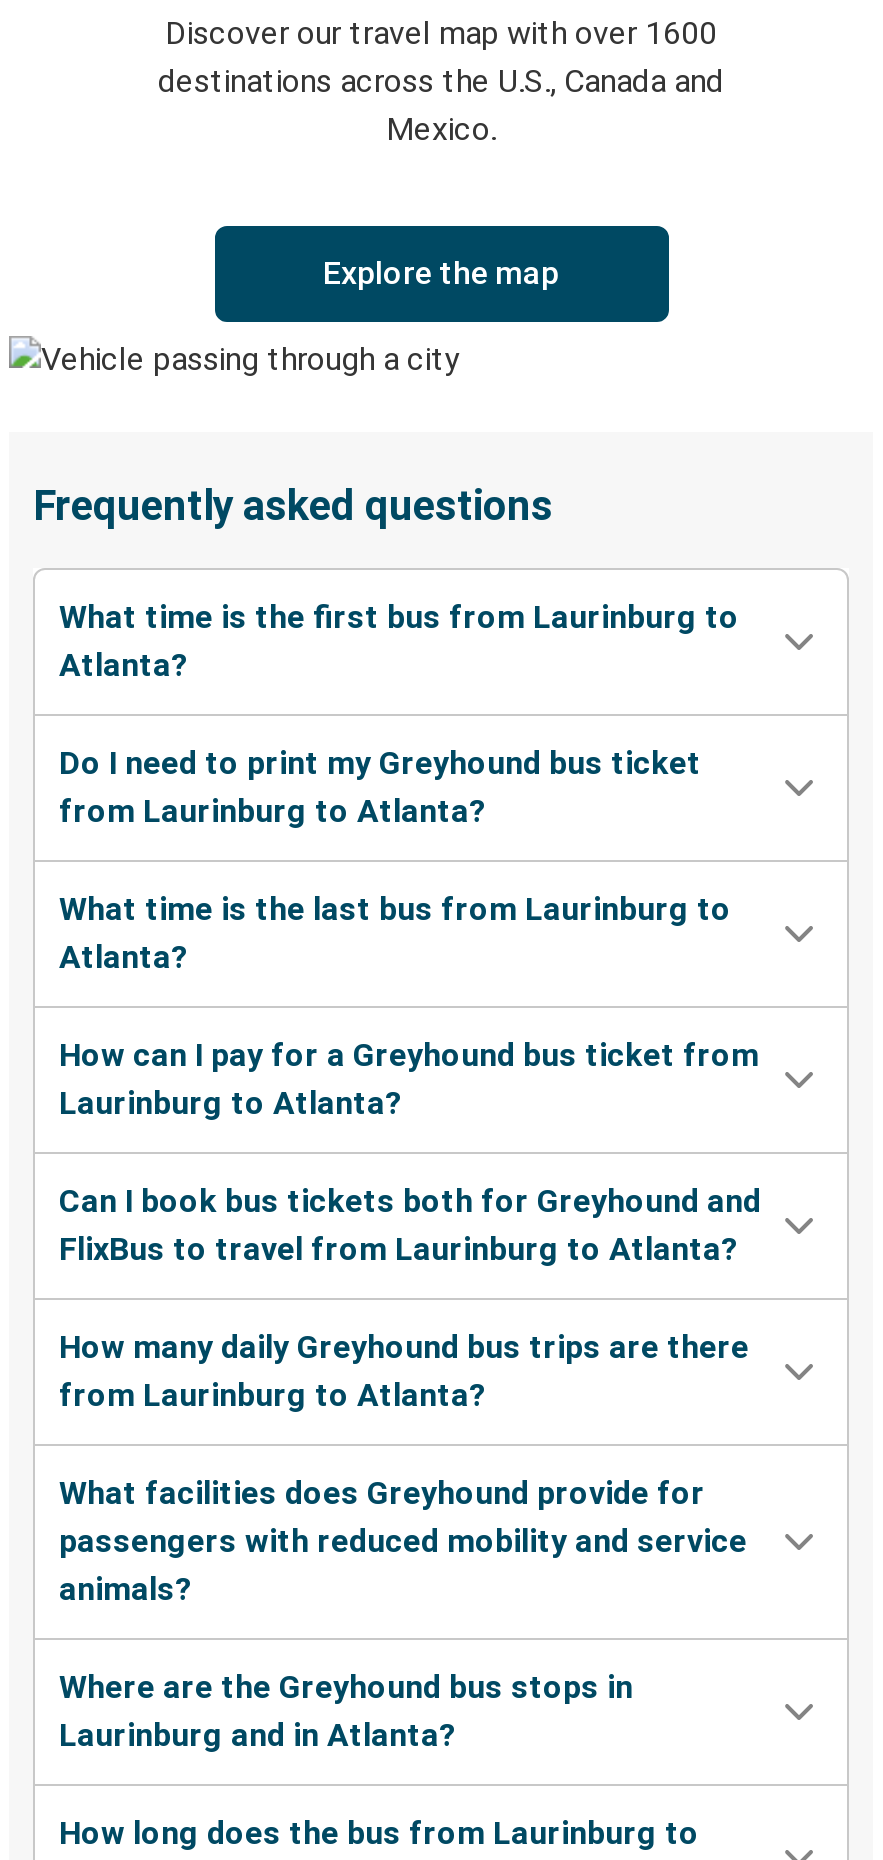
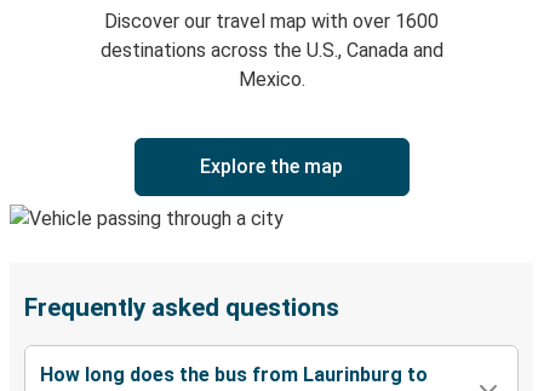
[59,599,761,1755] What time is the first bus from Laurinburg to | Atlanta? | Do I need to print my Greyhound bus ticket | from Laurinburg to Atlanta? | What time is the last bus from Laurinburg to | Atlanta? | How can I pay for a Greyhound bus ticket from | Laurinburg to Atlanta? | Can I book bus tickets both for Greyhound and | FlixBus to travel from Laurinburg to Atlanta? | How many daily Greyhound bus trips are there | from Laurinburg to Atlanta? | What facilities does Greyhound provide for | passengers with reduced mobility and service | animals? | Where are the Greyhound bus stops in | Laurinburg and in Atlanta? -> none

